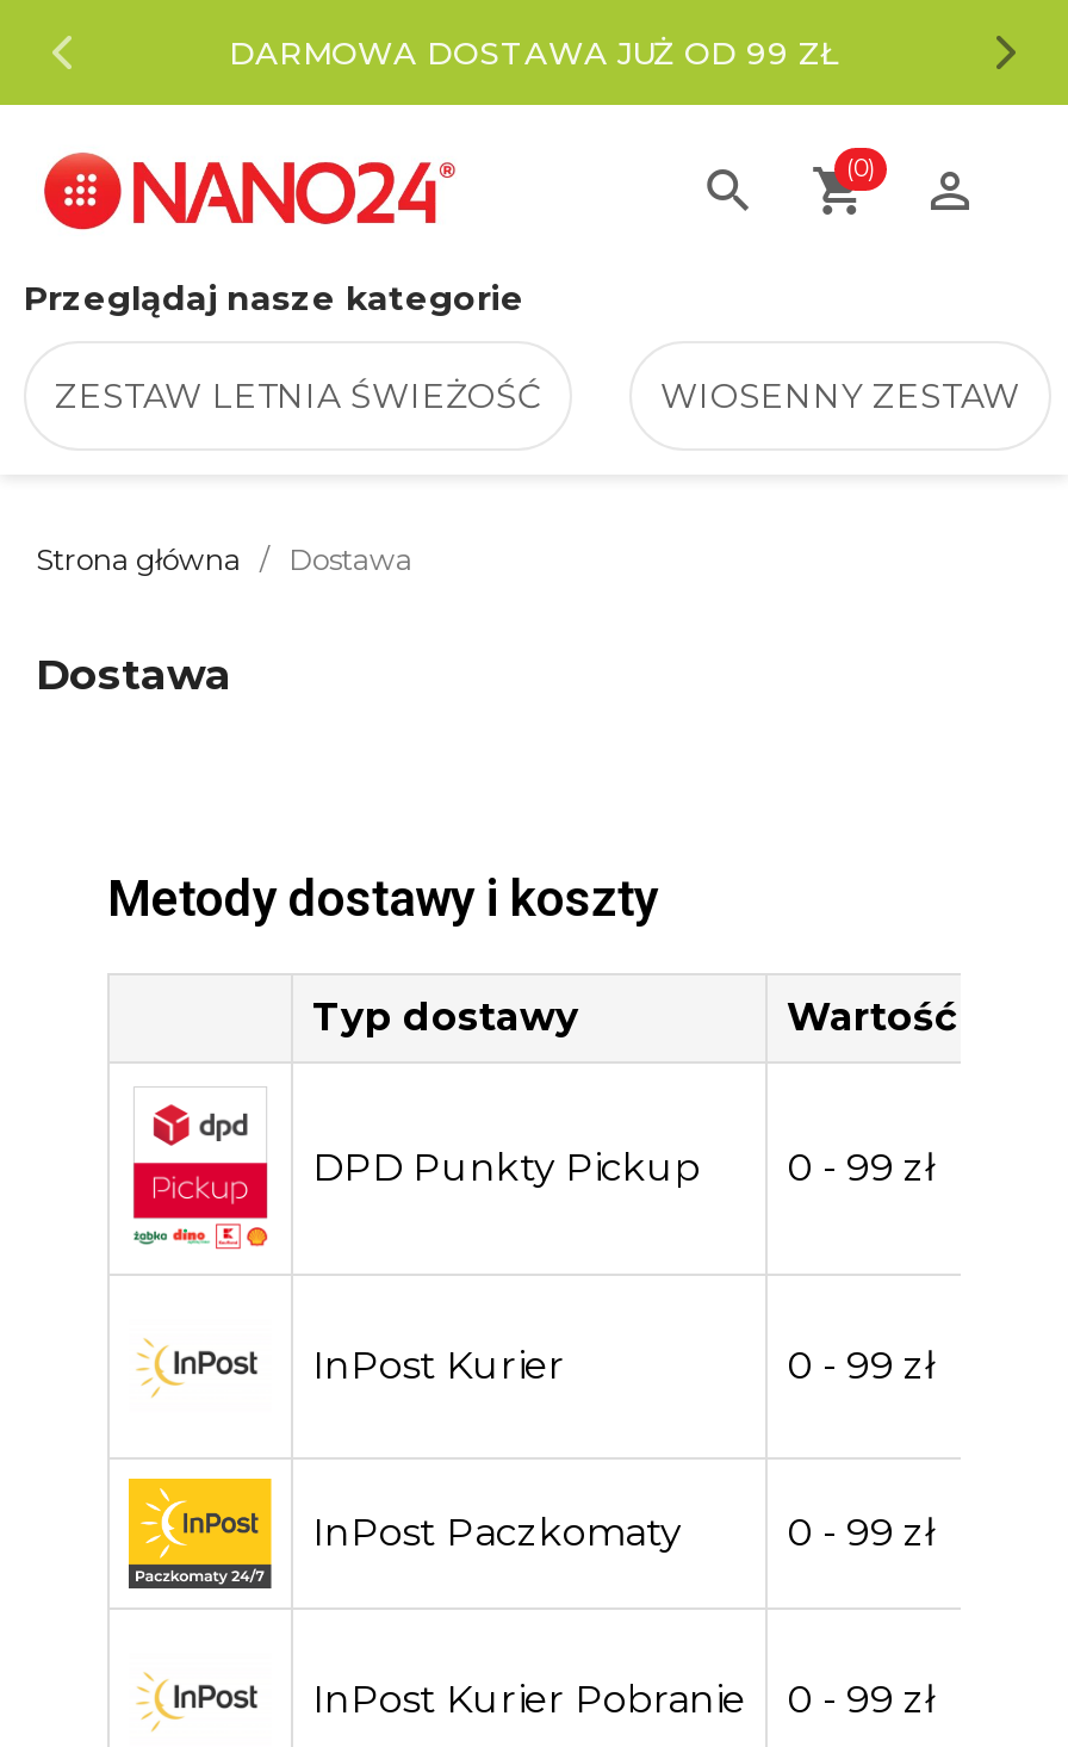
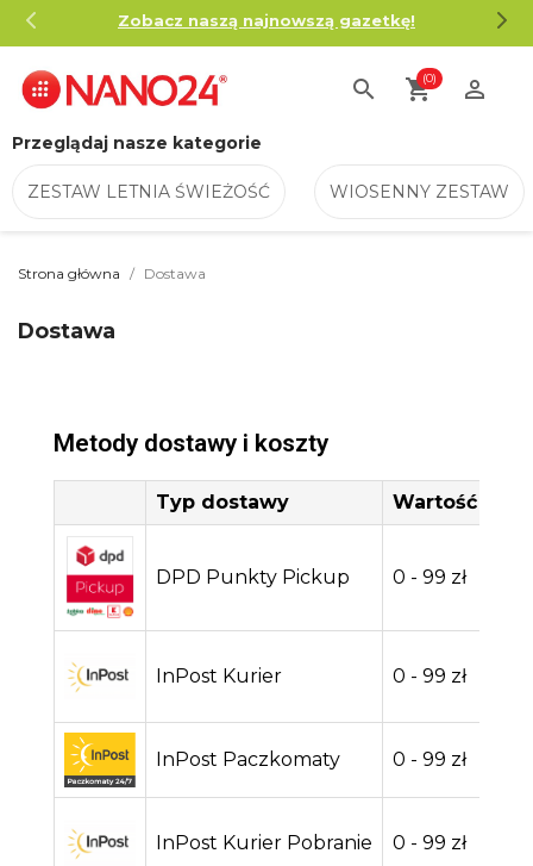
[229,33,839,72] DARMOWA DOSTAWA JUŻ OD 99 ZŁ -> [118,11,415,30] Zobacz naszą najnowszą gazetkę!

